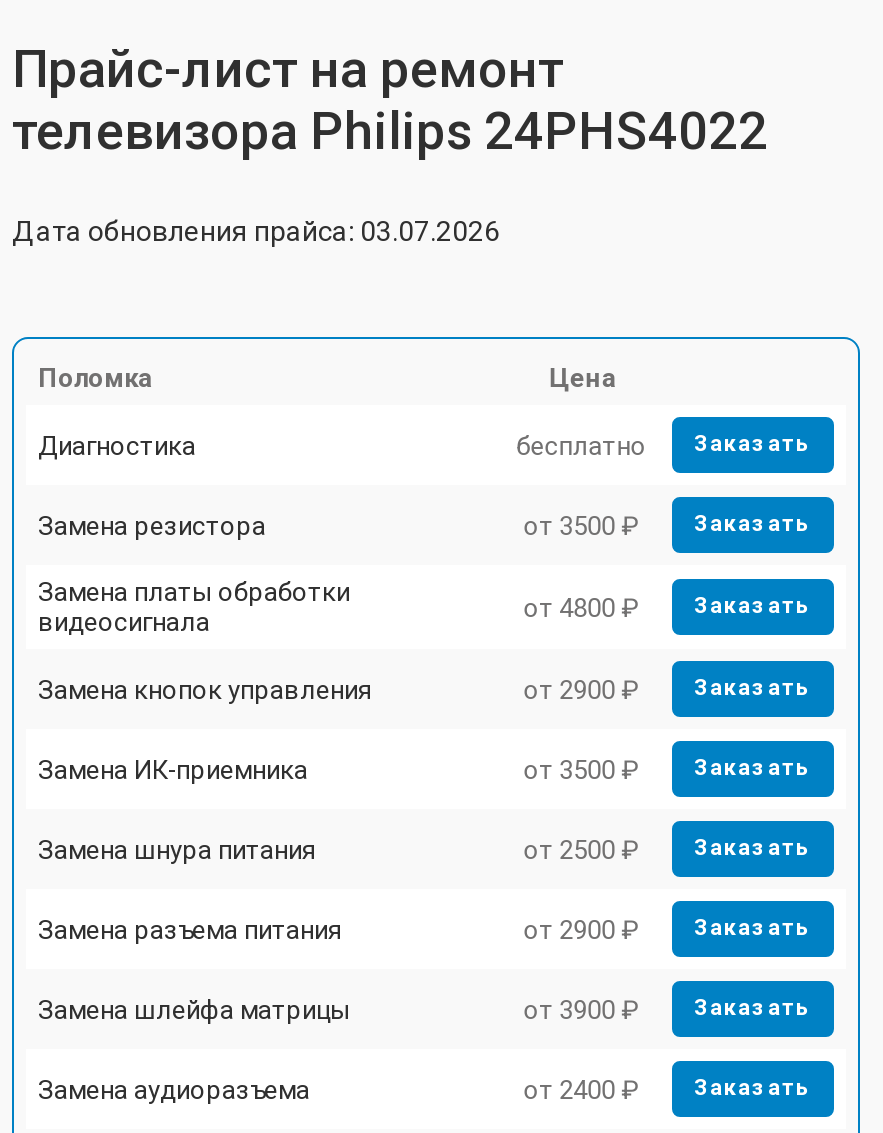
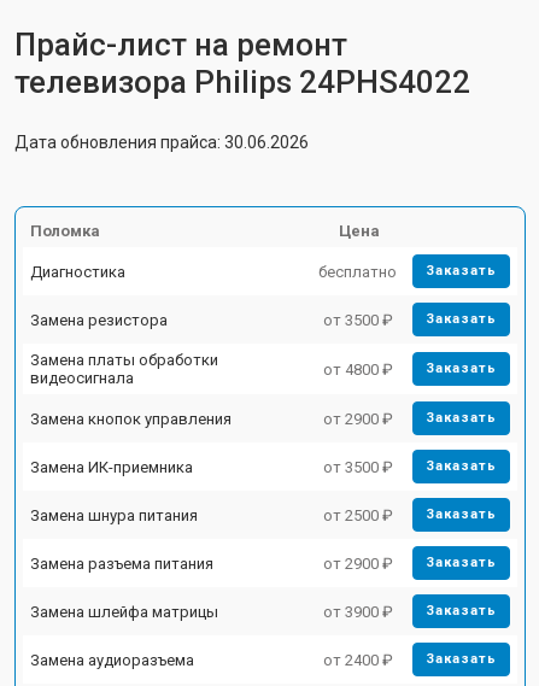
[12,215,500,247] Дата обновления прайса: 03.07.2026 -> [14,133,309,152] Дата обновления прайса: 30.06.2026

